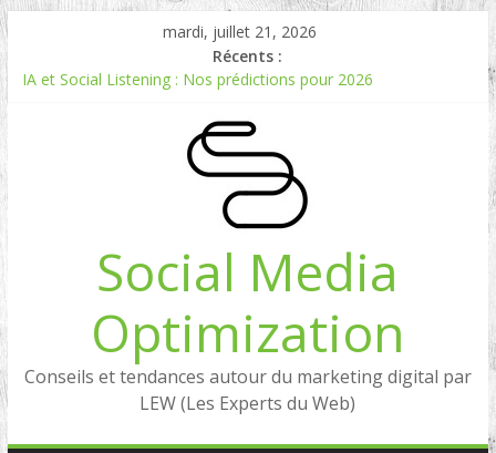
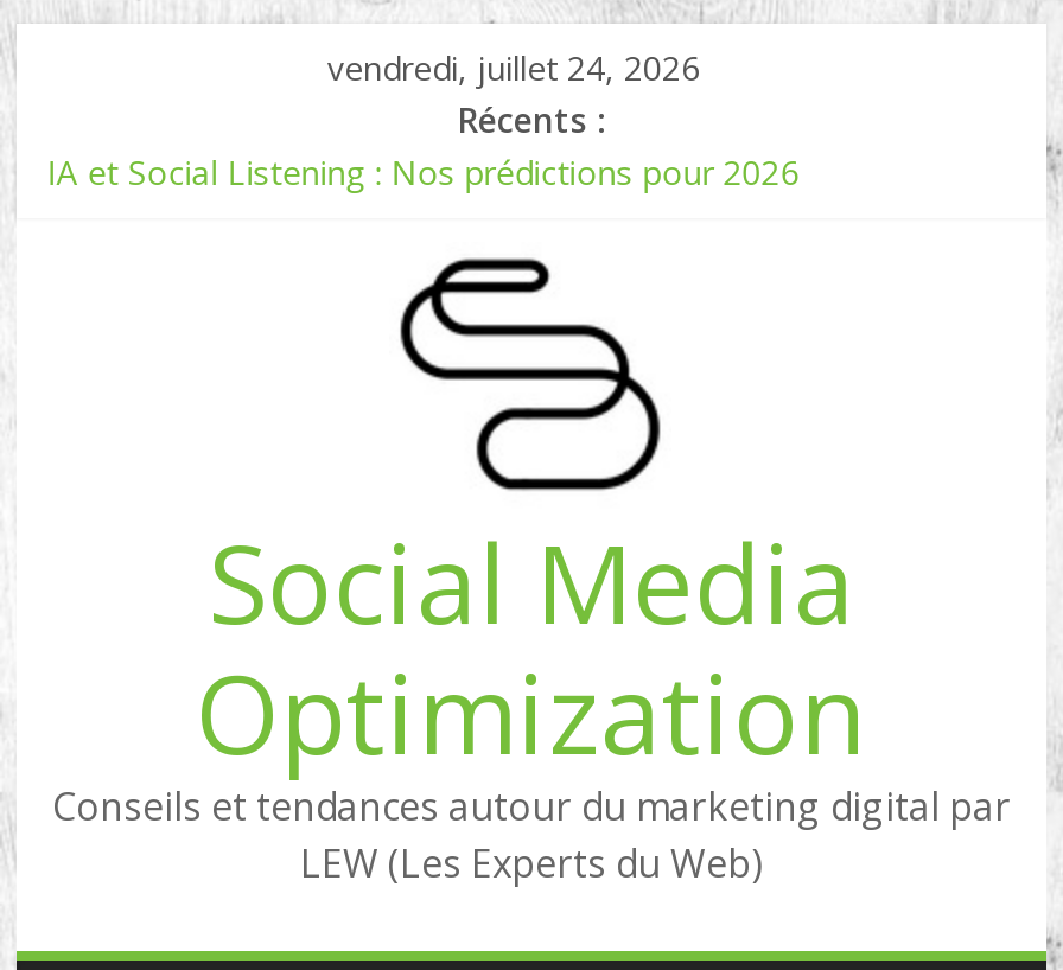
[163,21,317,42] mardi, juillet 21, 2026 -> [327,45,700,90] vendredi, juillet 24, 2026

